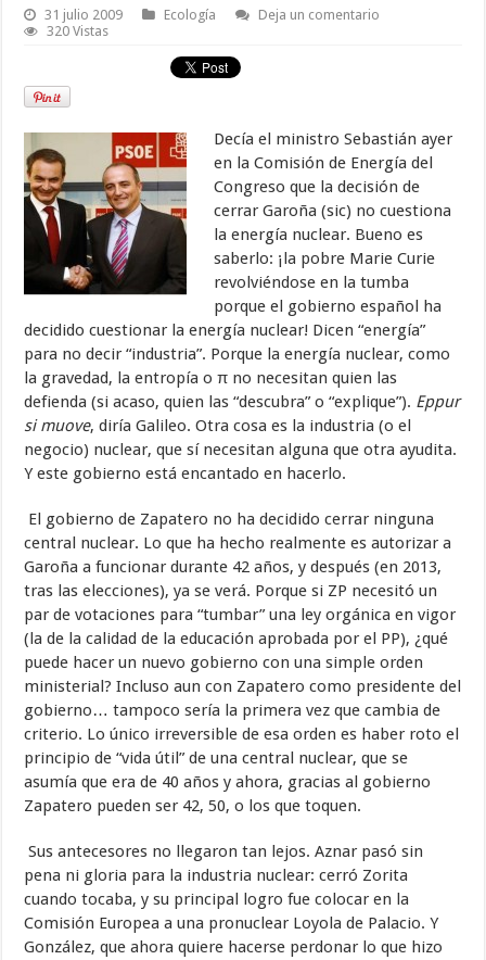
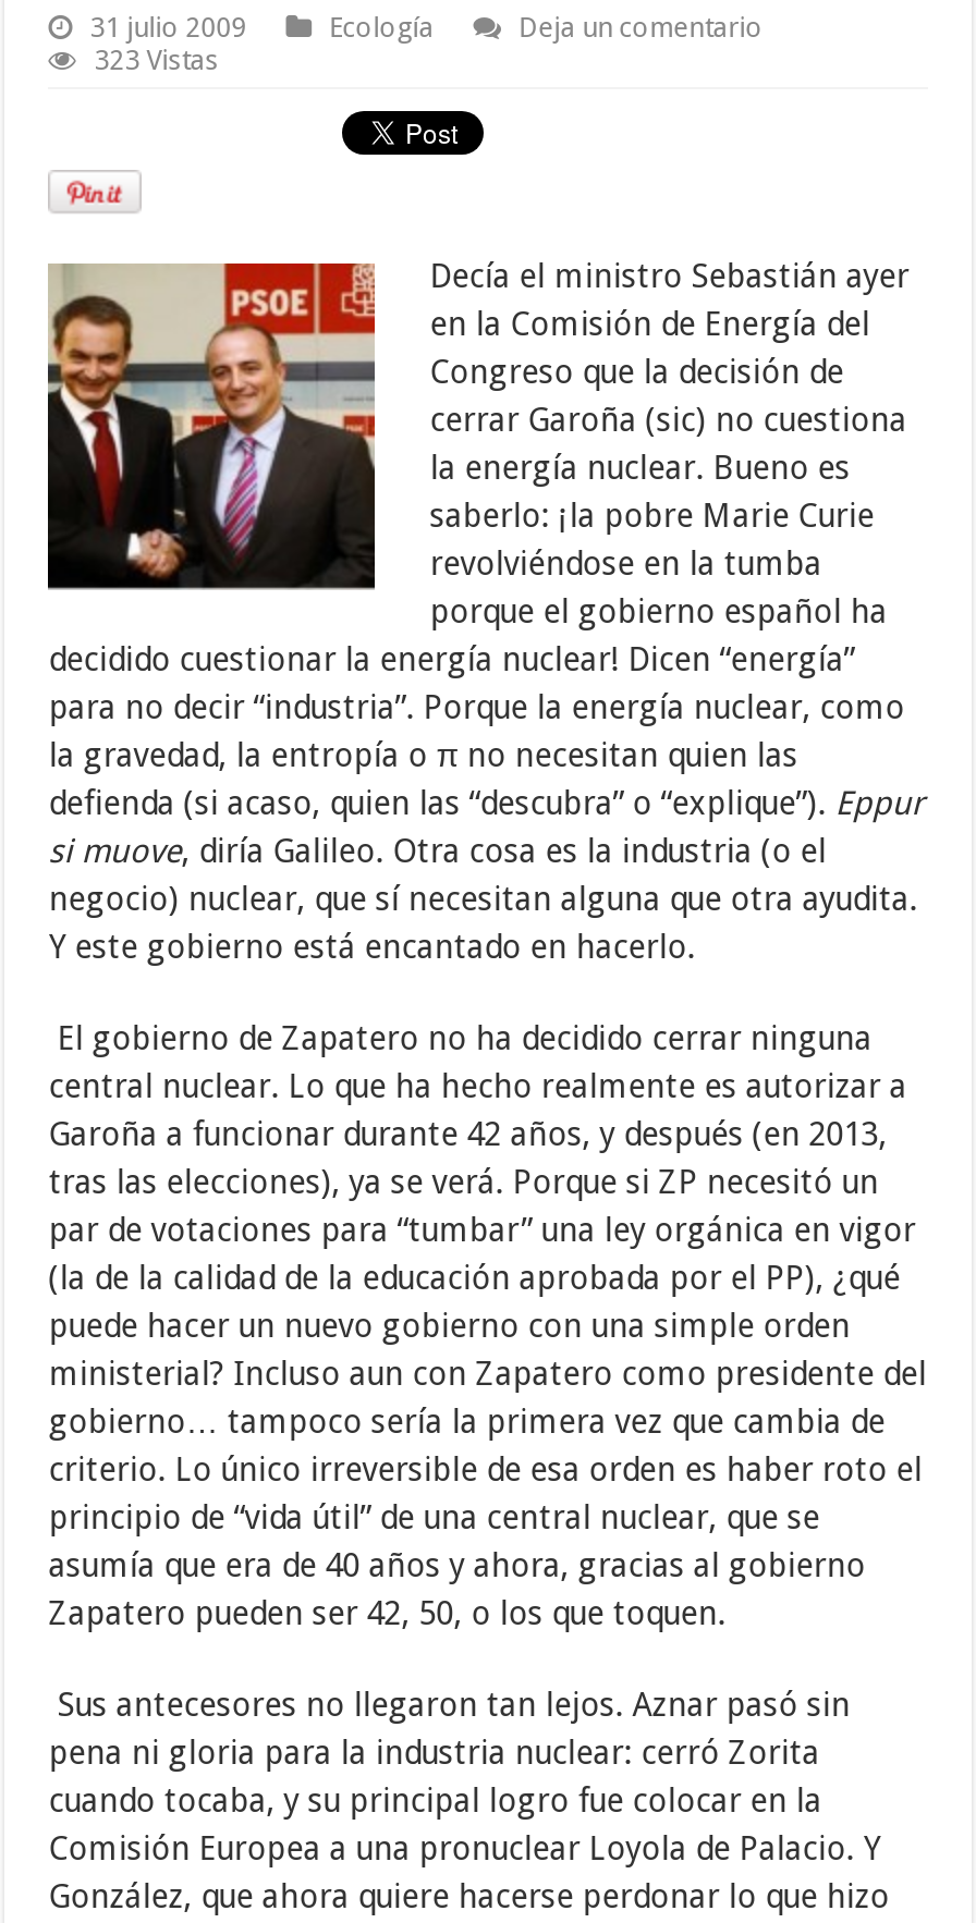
[47,23,109,40] 320 Vistas -> [94,45,218,77] 323 Vistas

